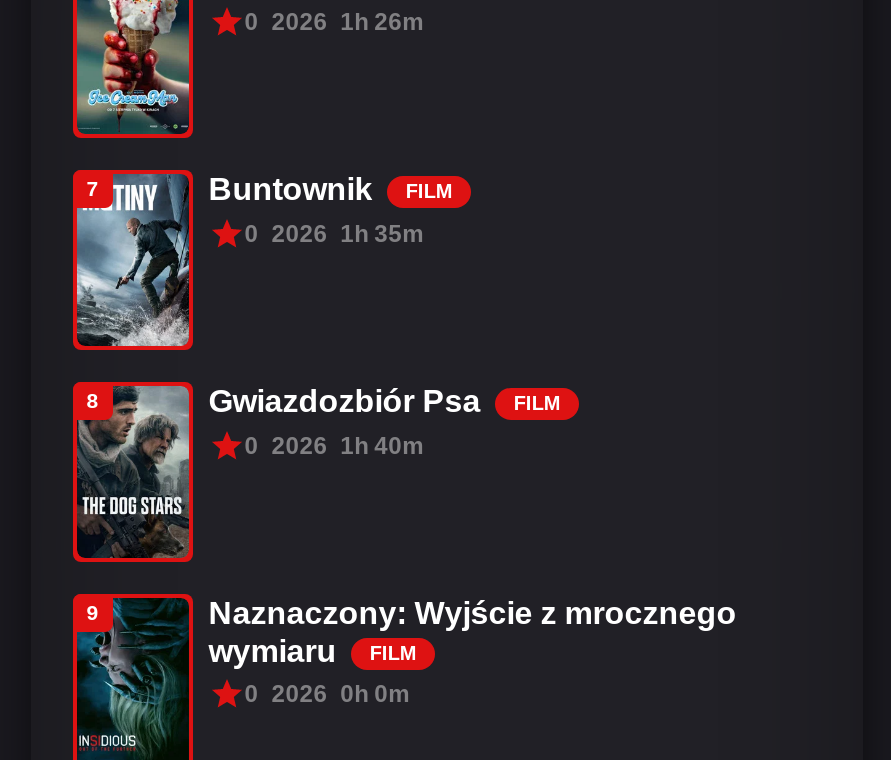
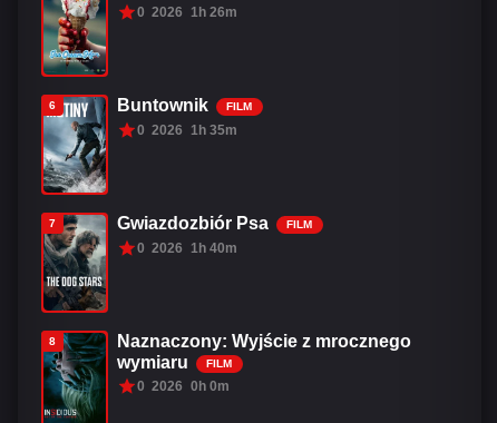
[87,178,99,200] 7 -> [49,99,55,112] 6
[87,390,99,412] 8 -> [49,217,55,230] 7
[87,602,99,624] 9 -> [49,335,55,348] 8

